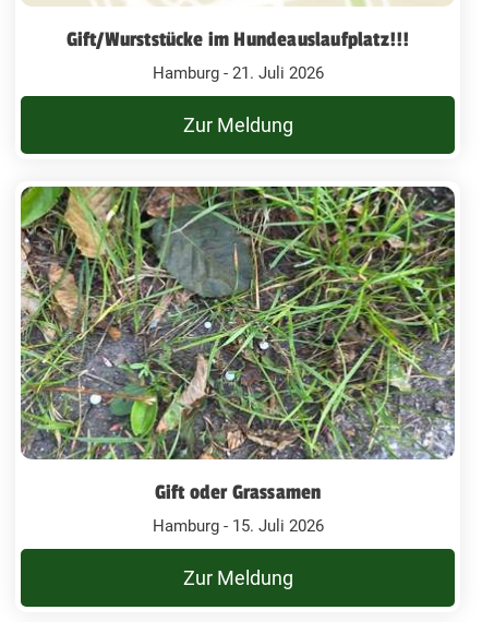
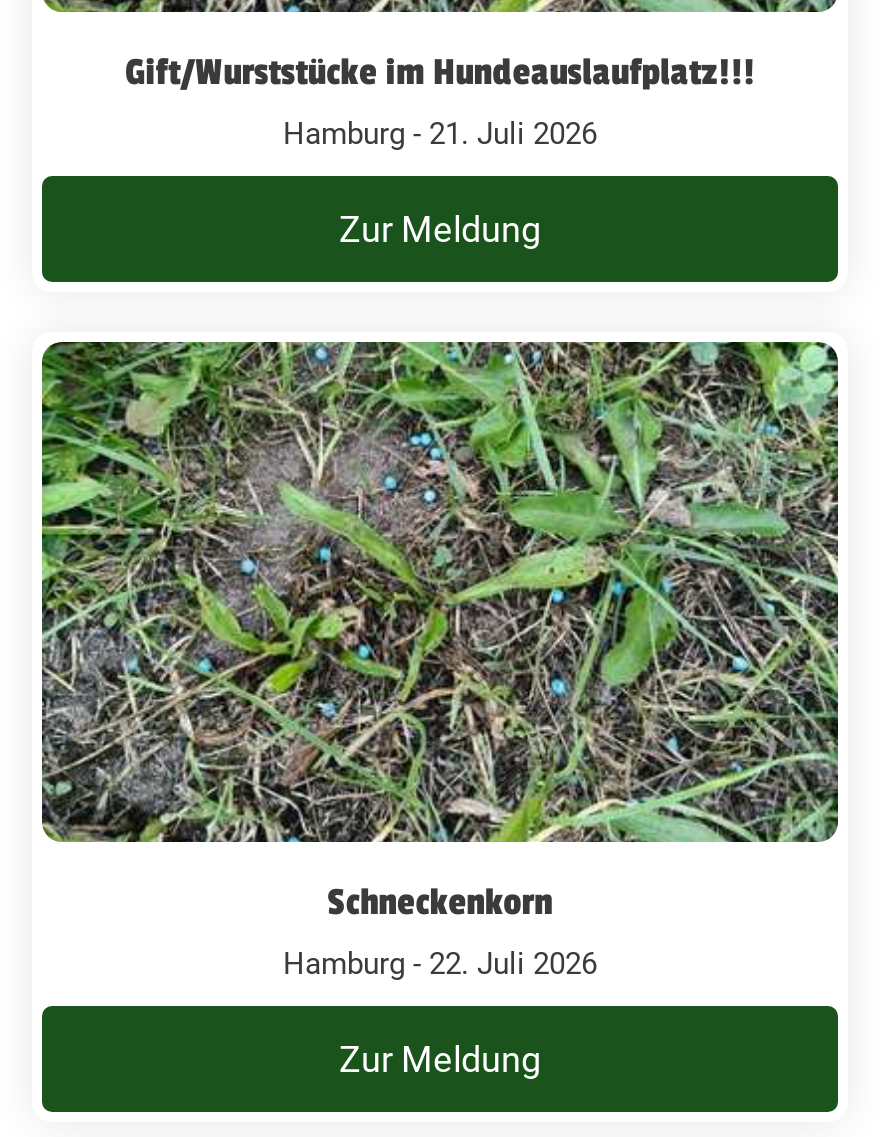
[20,186,456,504] [image] | Gift oder Grassamen -> [40,340,840,923] [image] | Schneckenkorn
[152,516,323,535] Hamburg - 15. Juli 2026 -> [283,945,597,981] Hamburg - 22. Juli 2026

